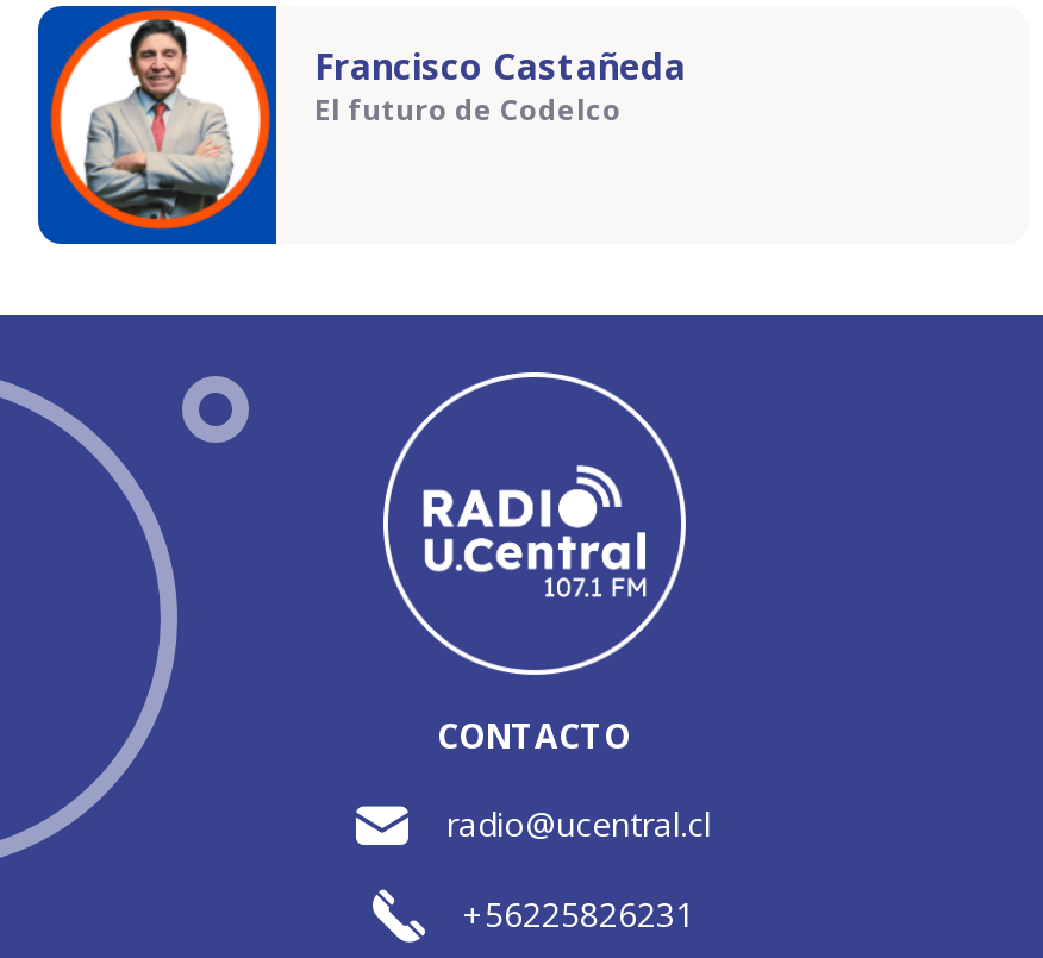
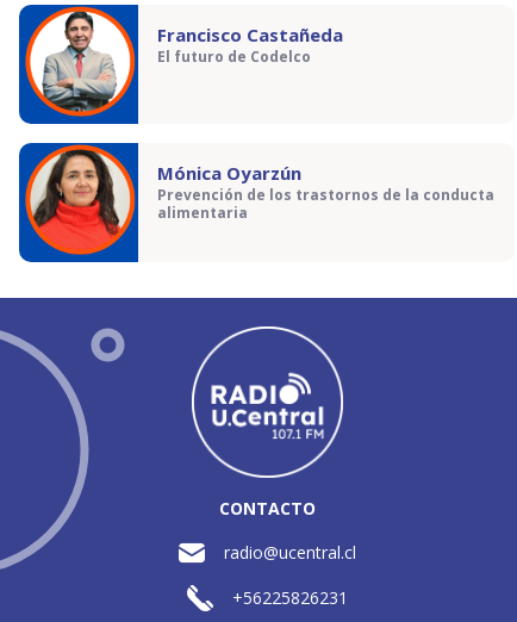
none -> [31,149,494,249] [image] | Mónica Oyarzún | Prevención de los trastornos de la conducta | alimentaria

